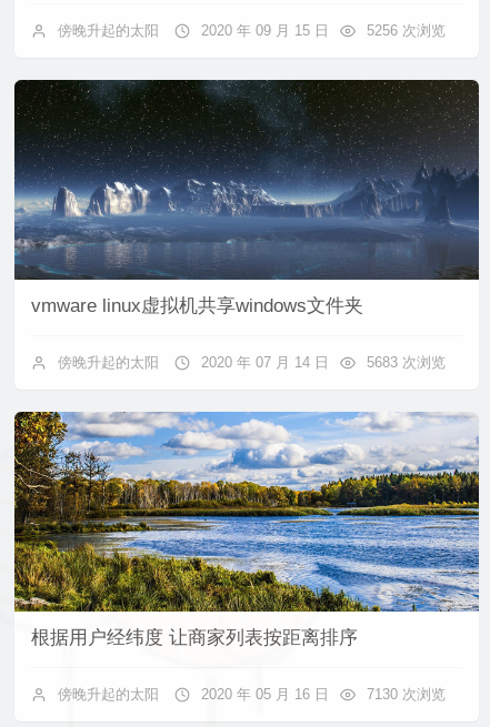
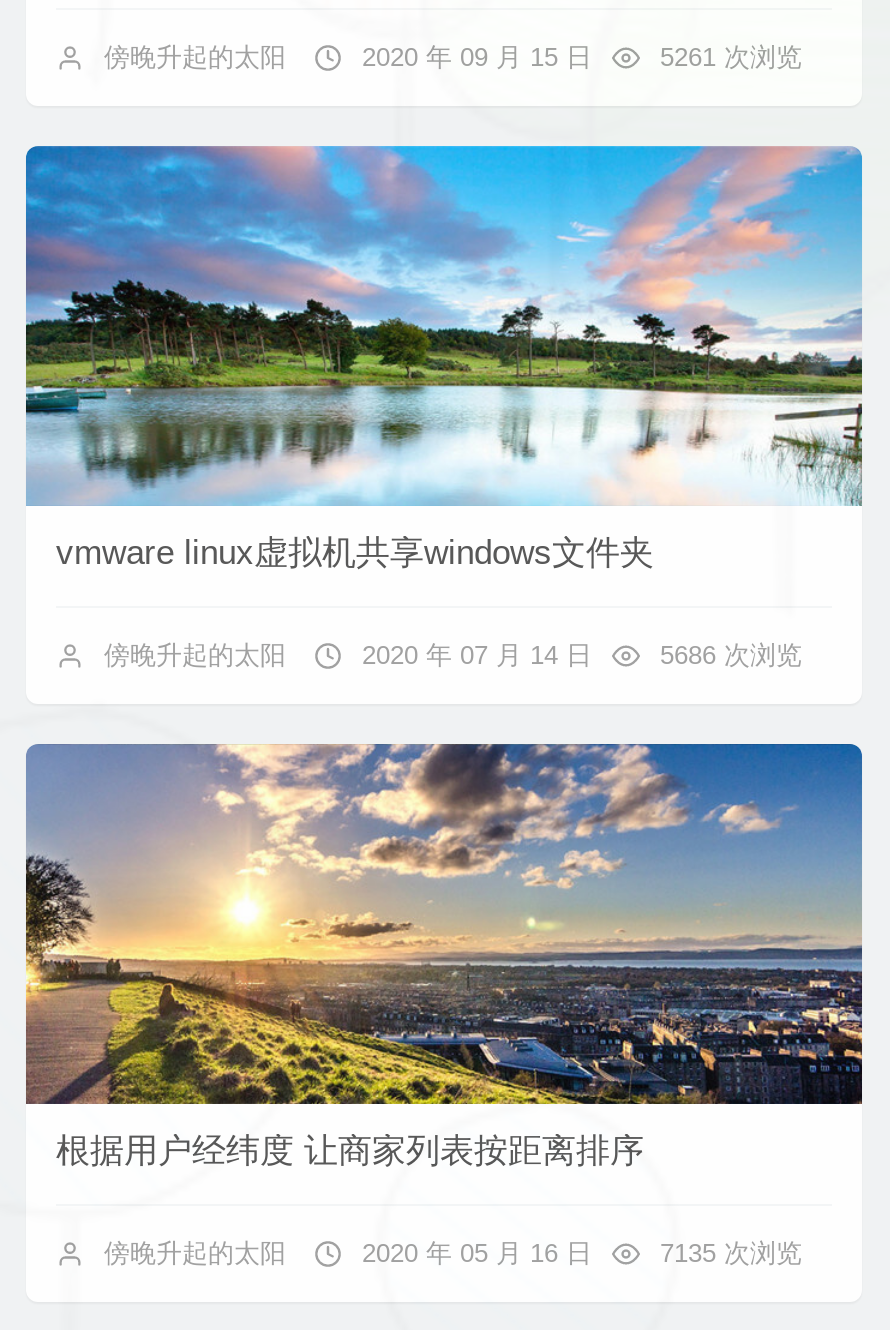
[367,22,446,39] 5256 次浏览 -> [660,42,802,72] 5261 次浏览
[13,79,480,281] [image] -> [24,144,864,506] [image]
[367,354,446,371] 5683 次浏览 -> [660,640,802,670] 5686 次浏览
[13,411,480,613] [image] -> [24,742,864,1106] [image]
[367,686,446,703] 7130 次浏览 -> [660,1238,802,1268] 7135 次浏览

